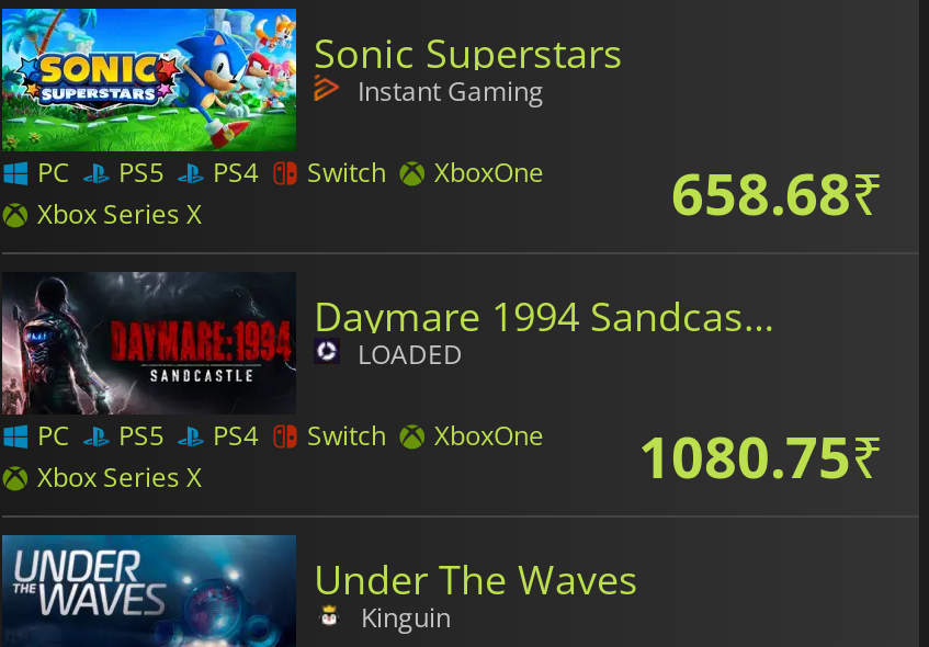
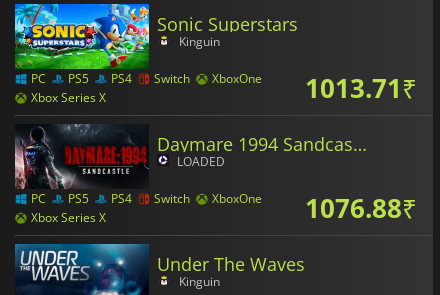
[358,72,544,109] Instant Gaming -> [178,33,219,50] Kinguin
[671,153,884,232] 658.68₹ -> [305,70,417,106] 1013.71₹
[638,416,884,495] 1080.75₹ -> [305,190,417,226] 1076.88₹

